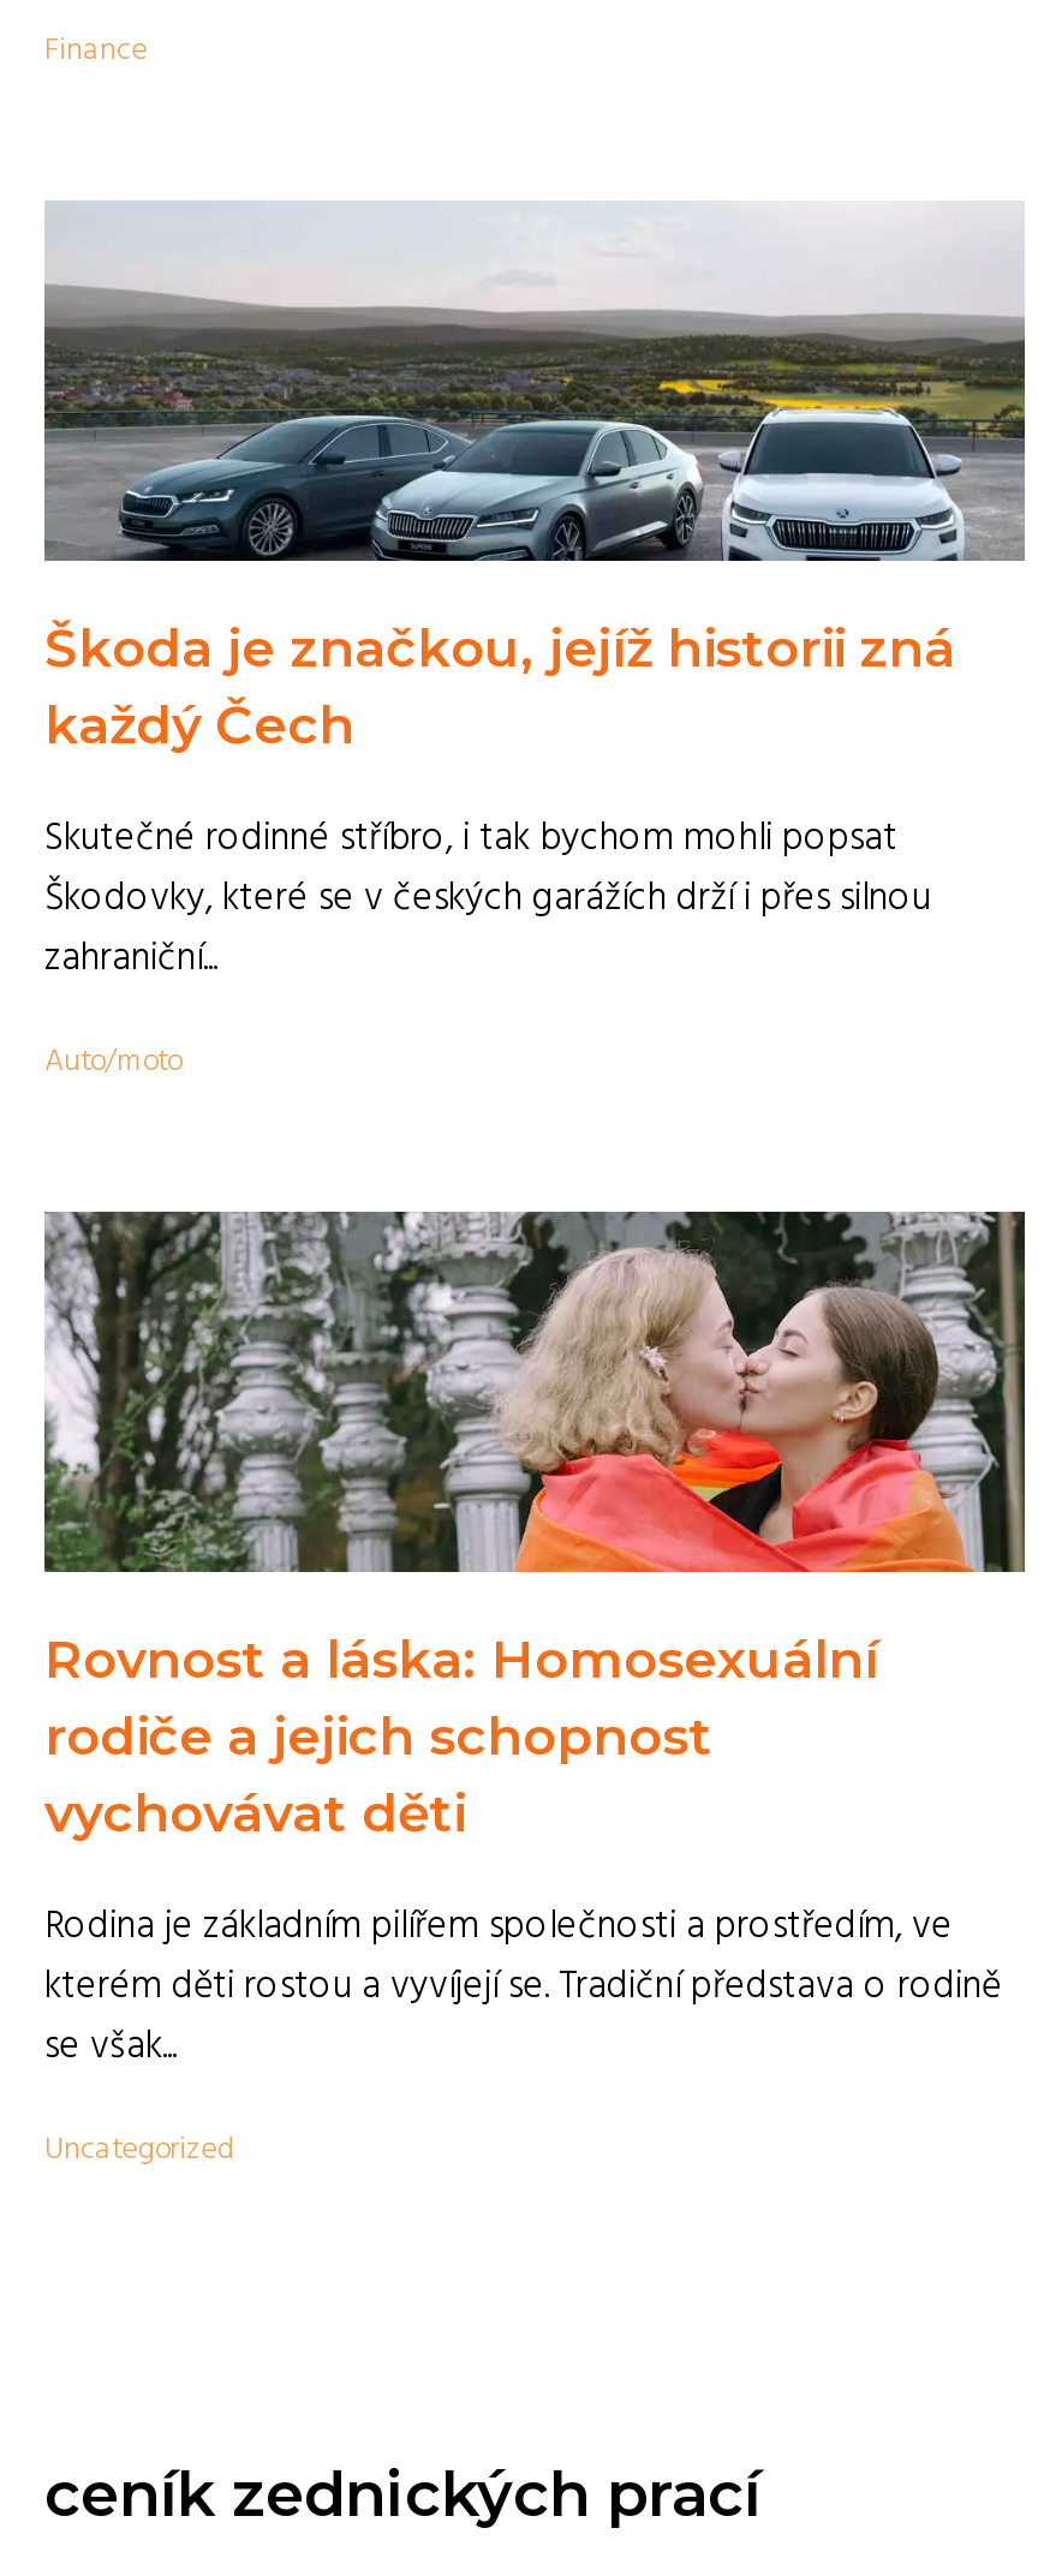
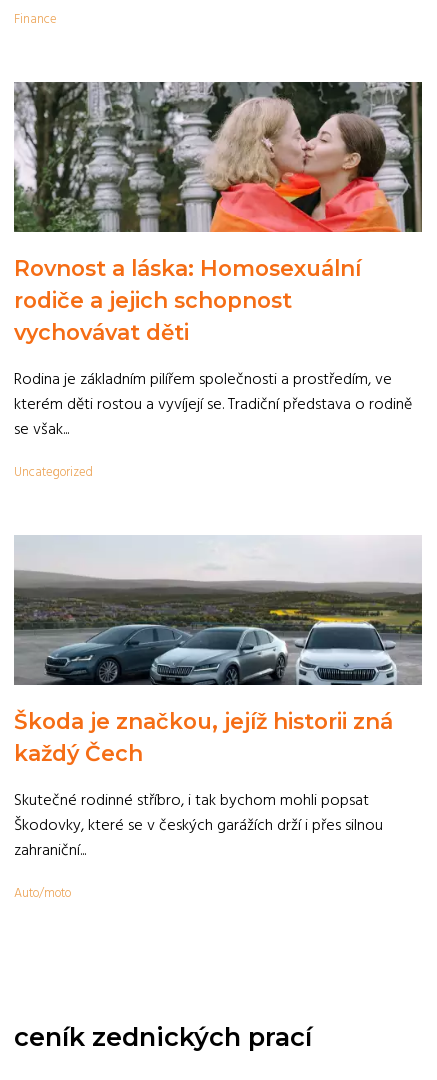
moved [42,201,1025,1087] -> [13,535,423,904]: [image] | Škoda je značkou, jejíž historii zná | každý Čech | Skutečné rodinné stříbro, i tak bychom mohli popsat | Škodovky, které se v českých garážích drží i přes silnou | zahraniční... | Auto/moto
moved [40,1207,1027,2175] -> [12,80,423,483]: [image] | Rovnost a láska: Homosexuální | rodiče a jejich schopnost | vychovávat děti | Rodina je základním pilířem společnosti a prostředím, ve | kterém děti rostou a vyvíjejí se. Tradiční představa o rodině | se však... | Uncategorized

